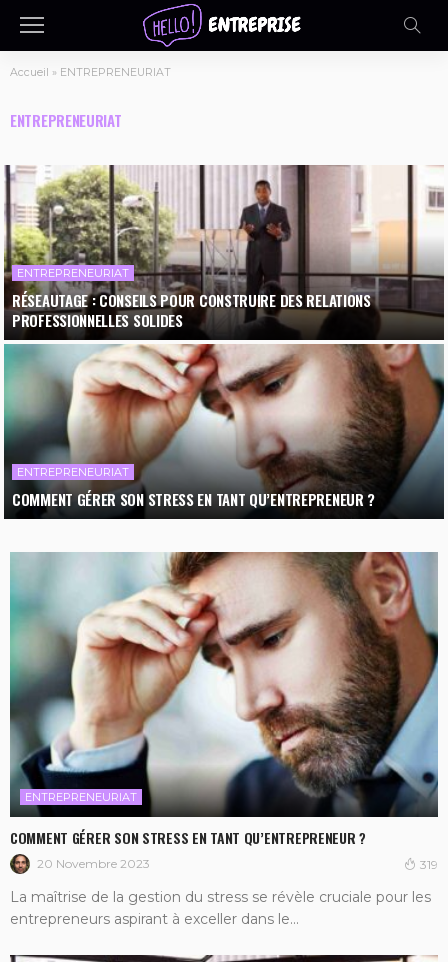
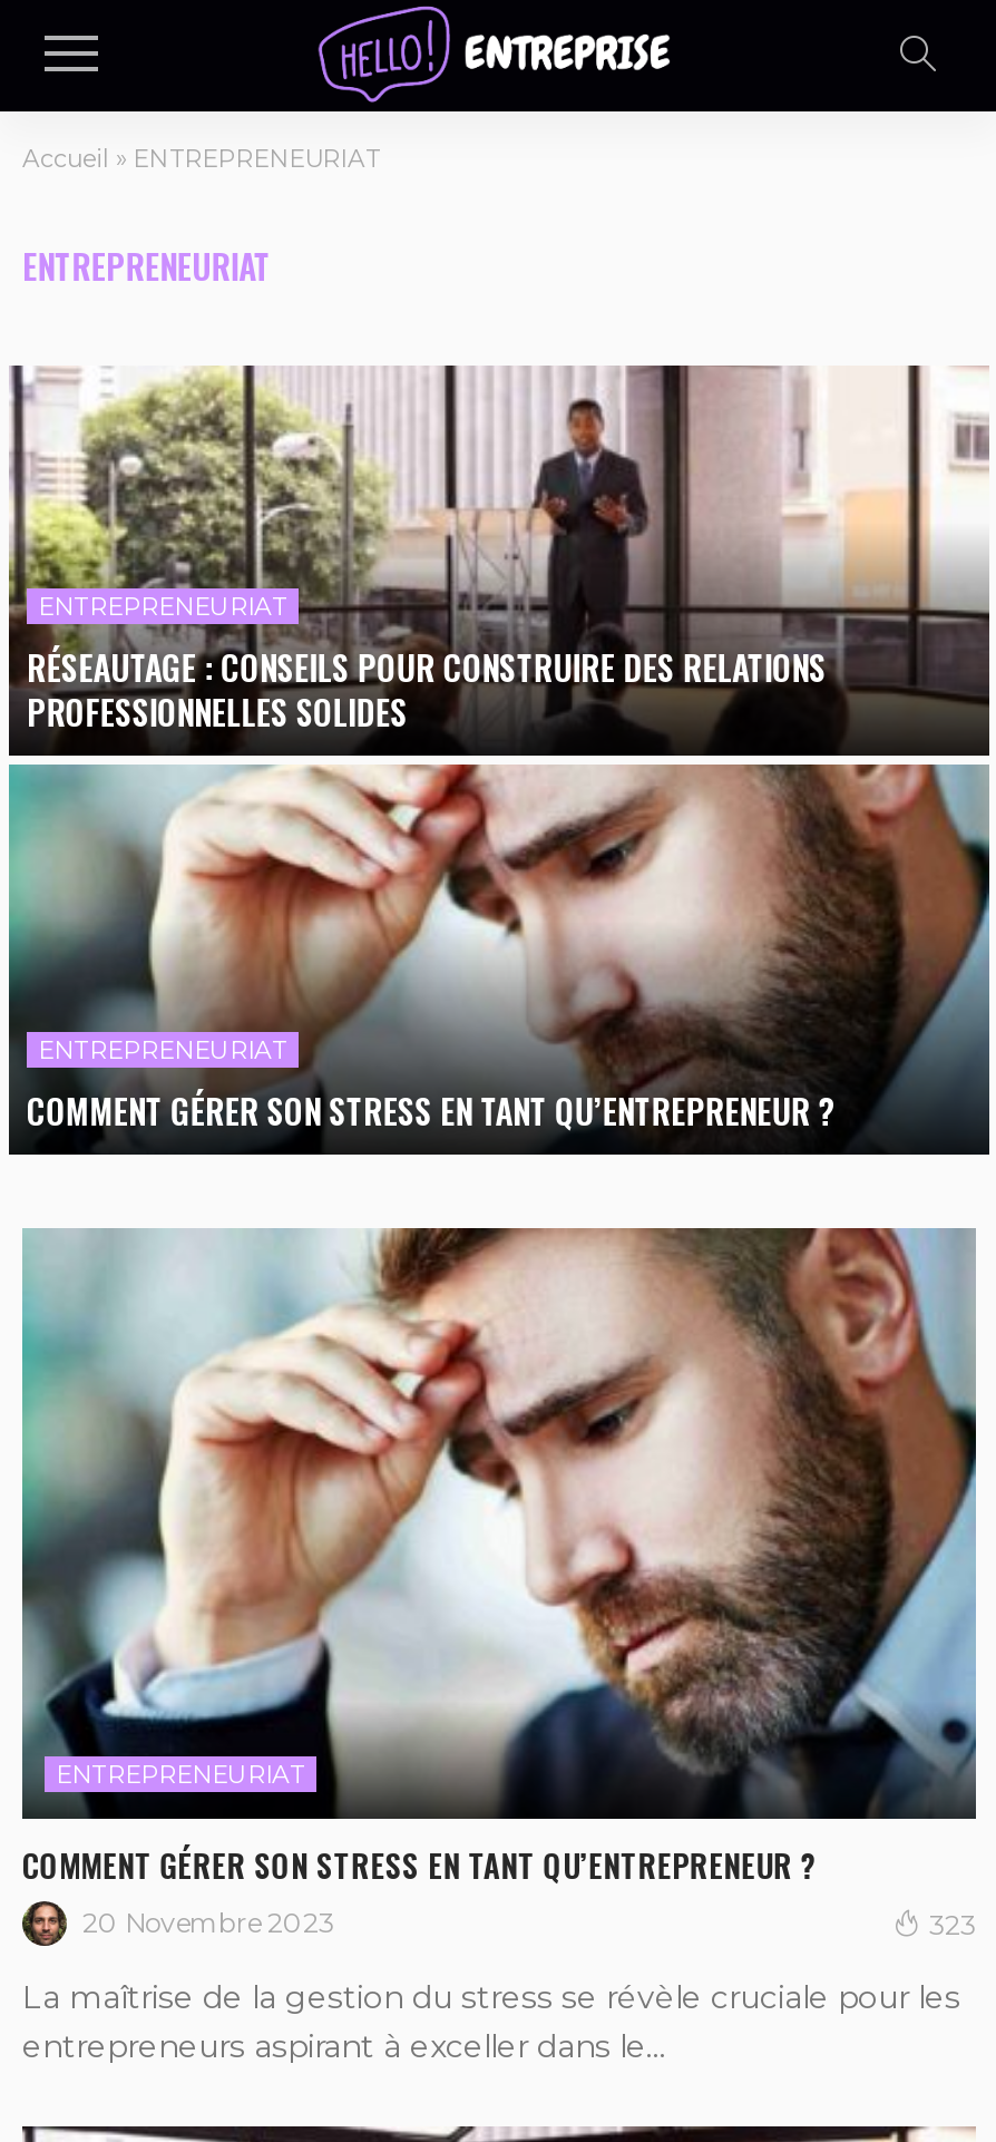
[420,856,438,871] 319 -> [929,1907,976,1940] 323

